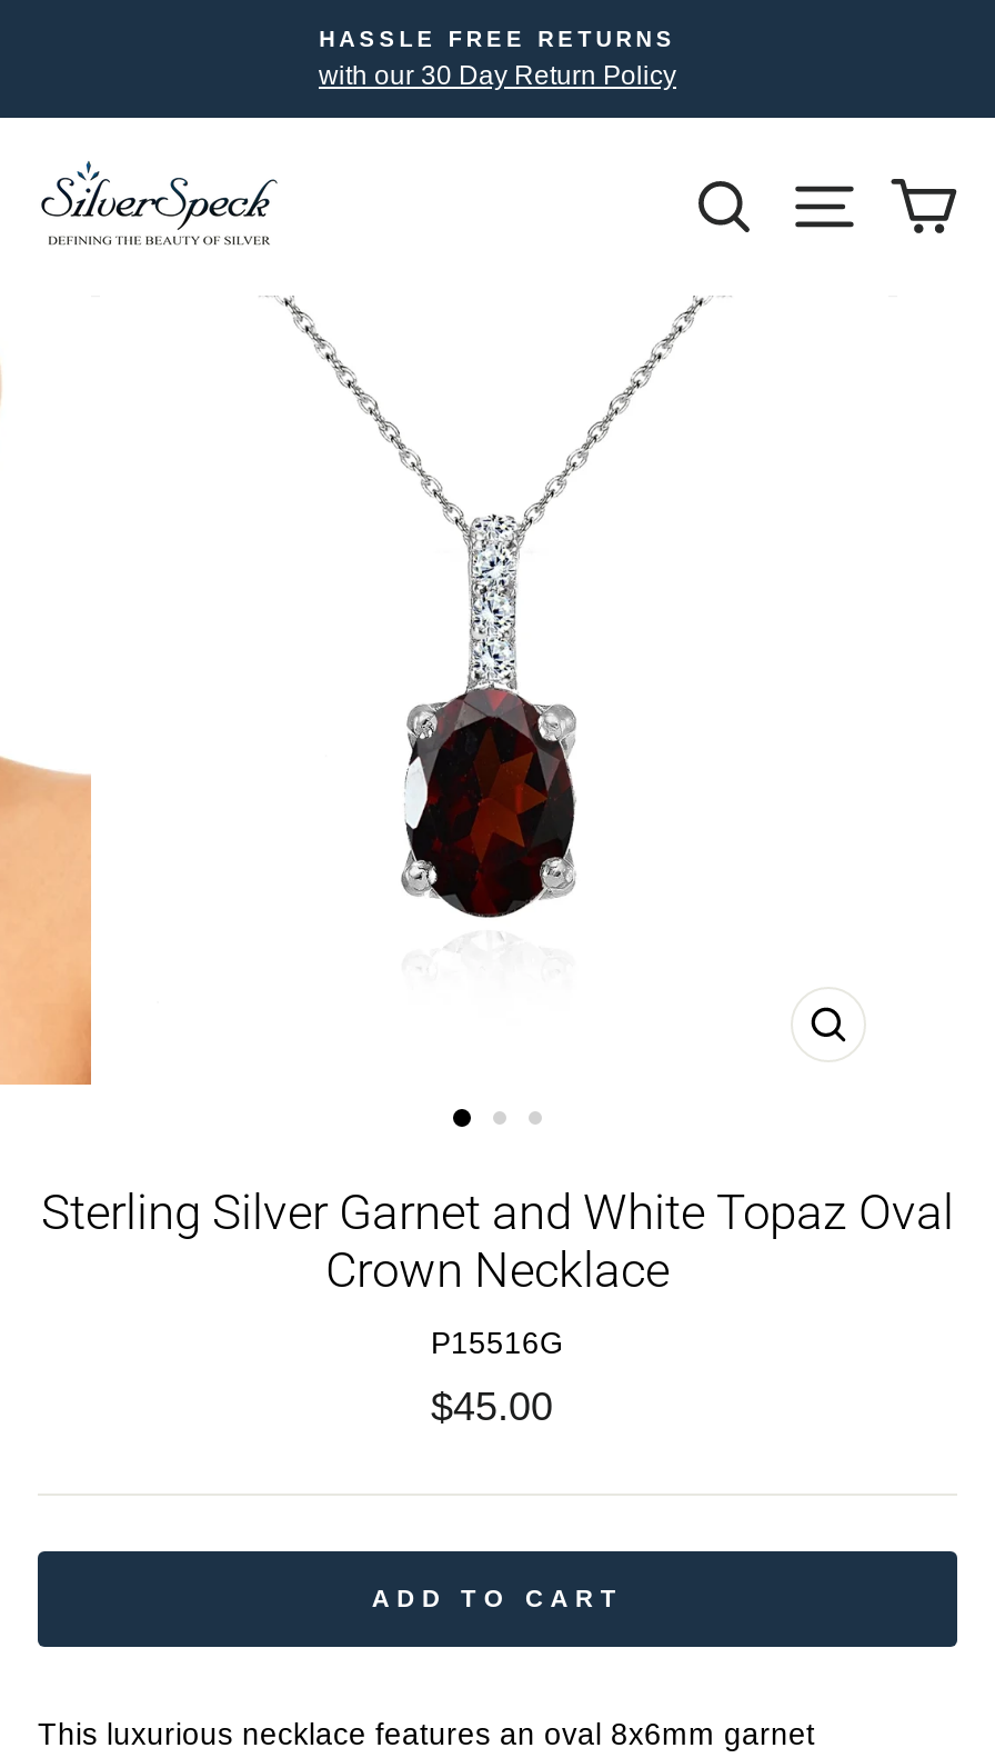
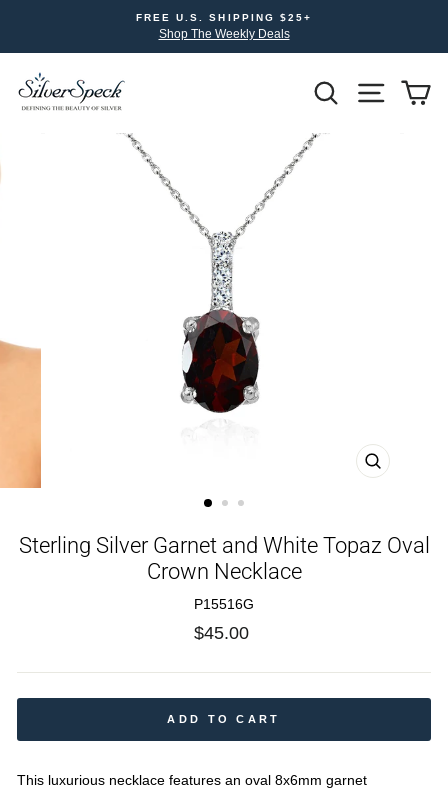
[319,27,676,91] HASSLE FREE RETURNS | with our 30 Day Return Policy -> [136,12,312,41] FREE U.S. SHIPPING $25+ | Shop The Weekly Deals

